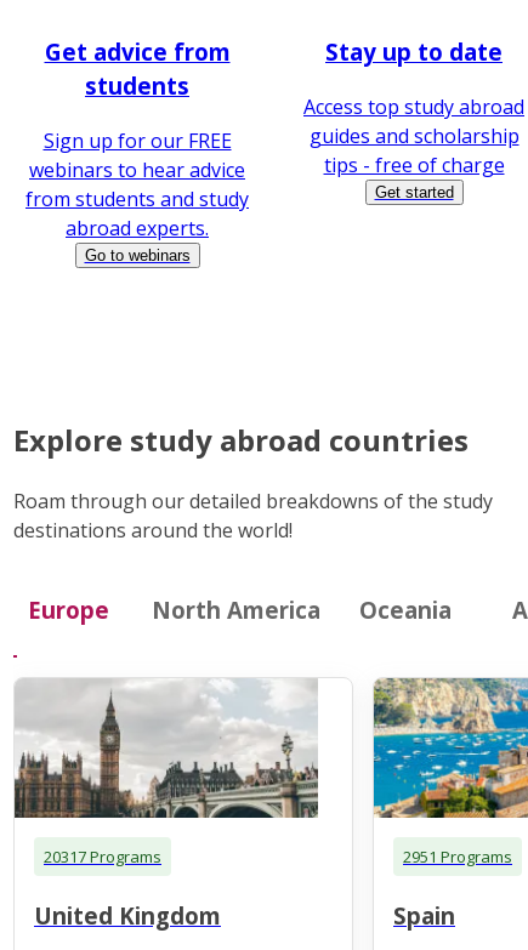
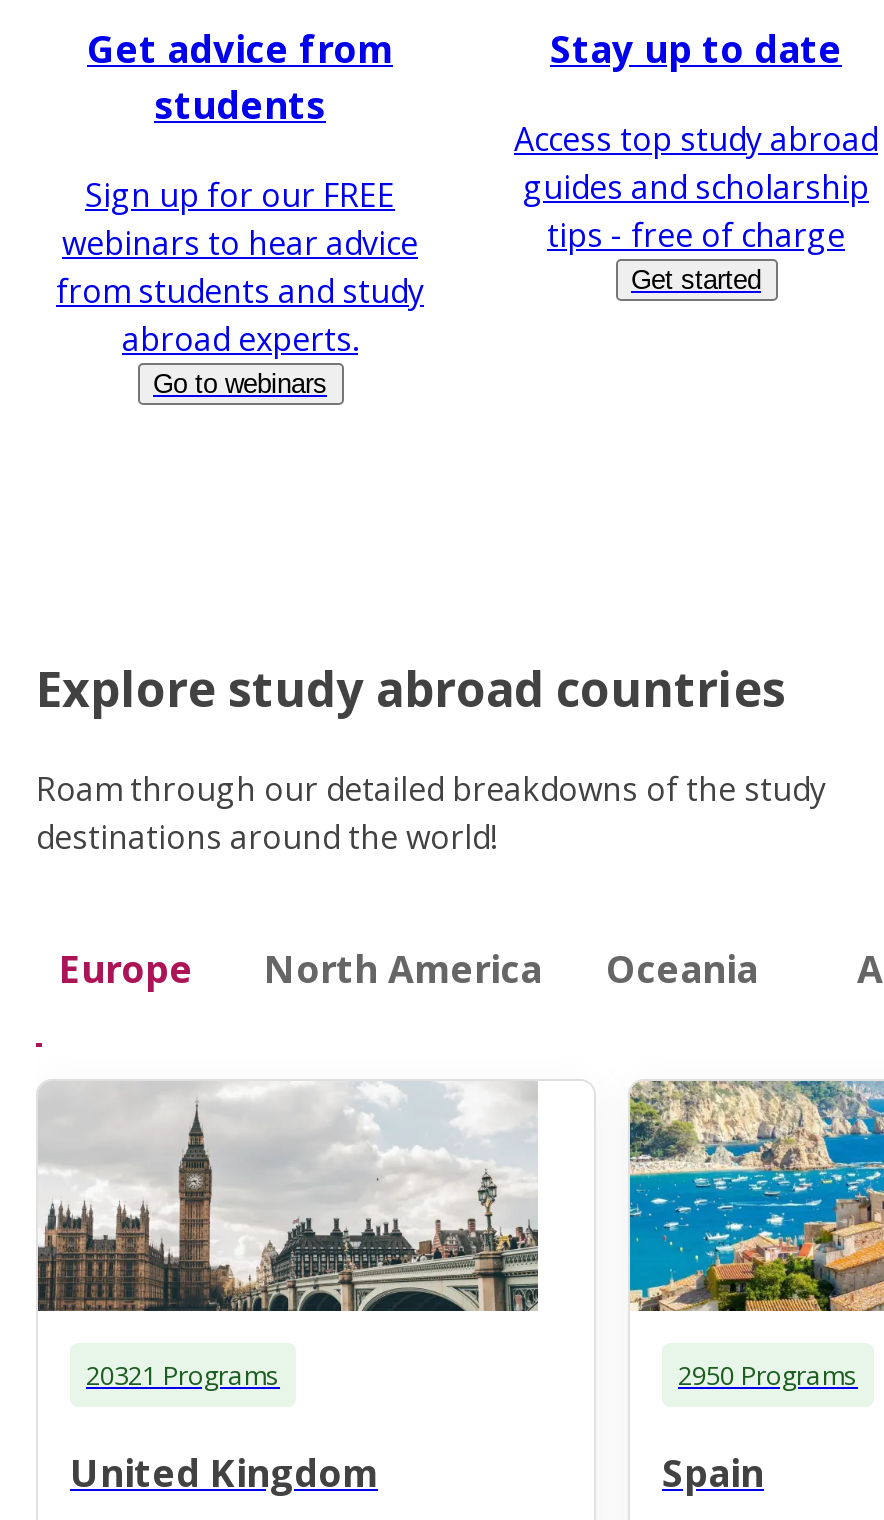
[44,845,161,867] 20317 Programs -> [86,1356,280,1392] 20321 Programs
[403,845,512,867] 2951 Programs -> [678,1356,858,1392] 2950 Programs

